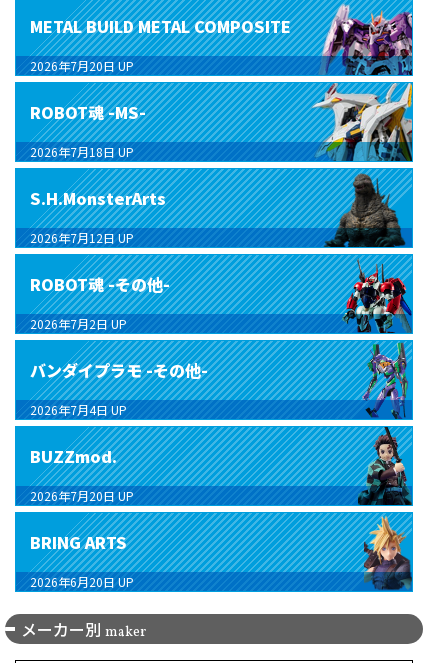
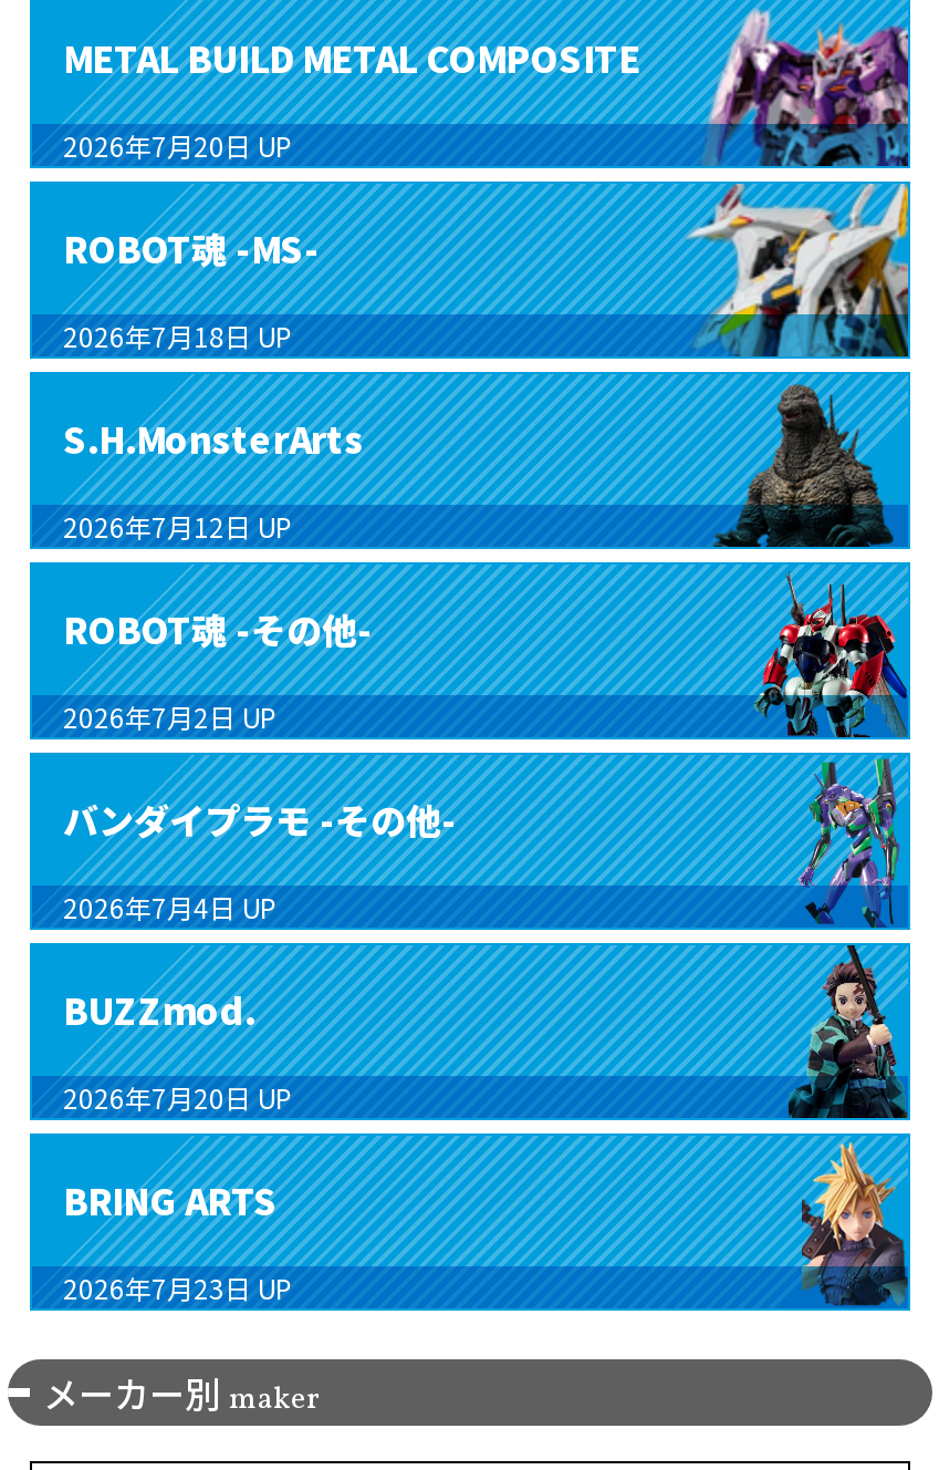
[30,573,134,590] 2026年6月20日 UP -> [63,1269,293,1306] 2026年7月23日 UP

